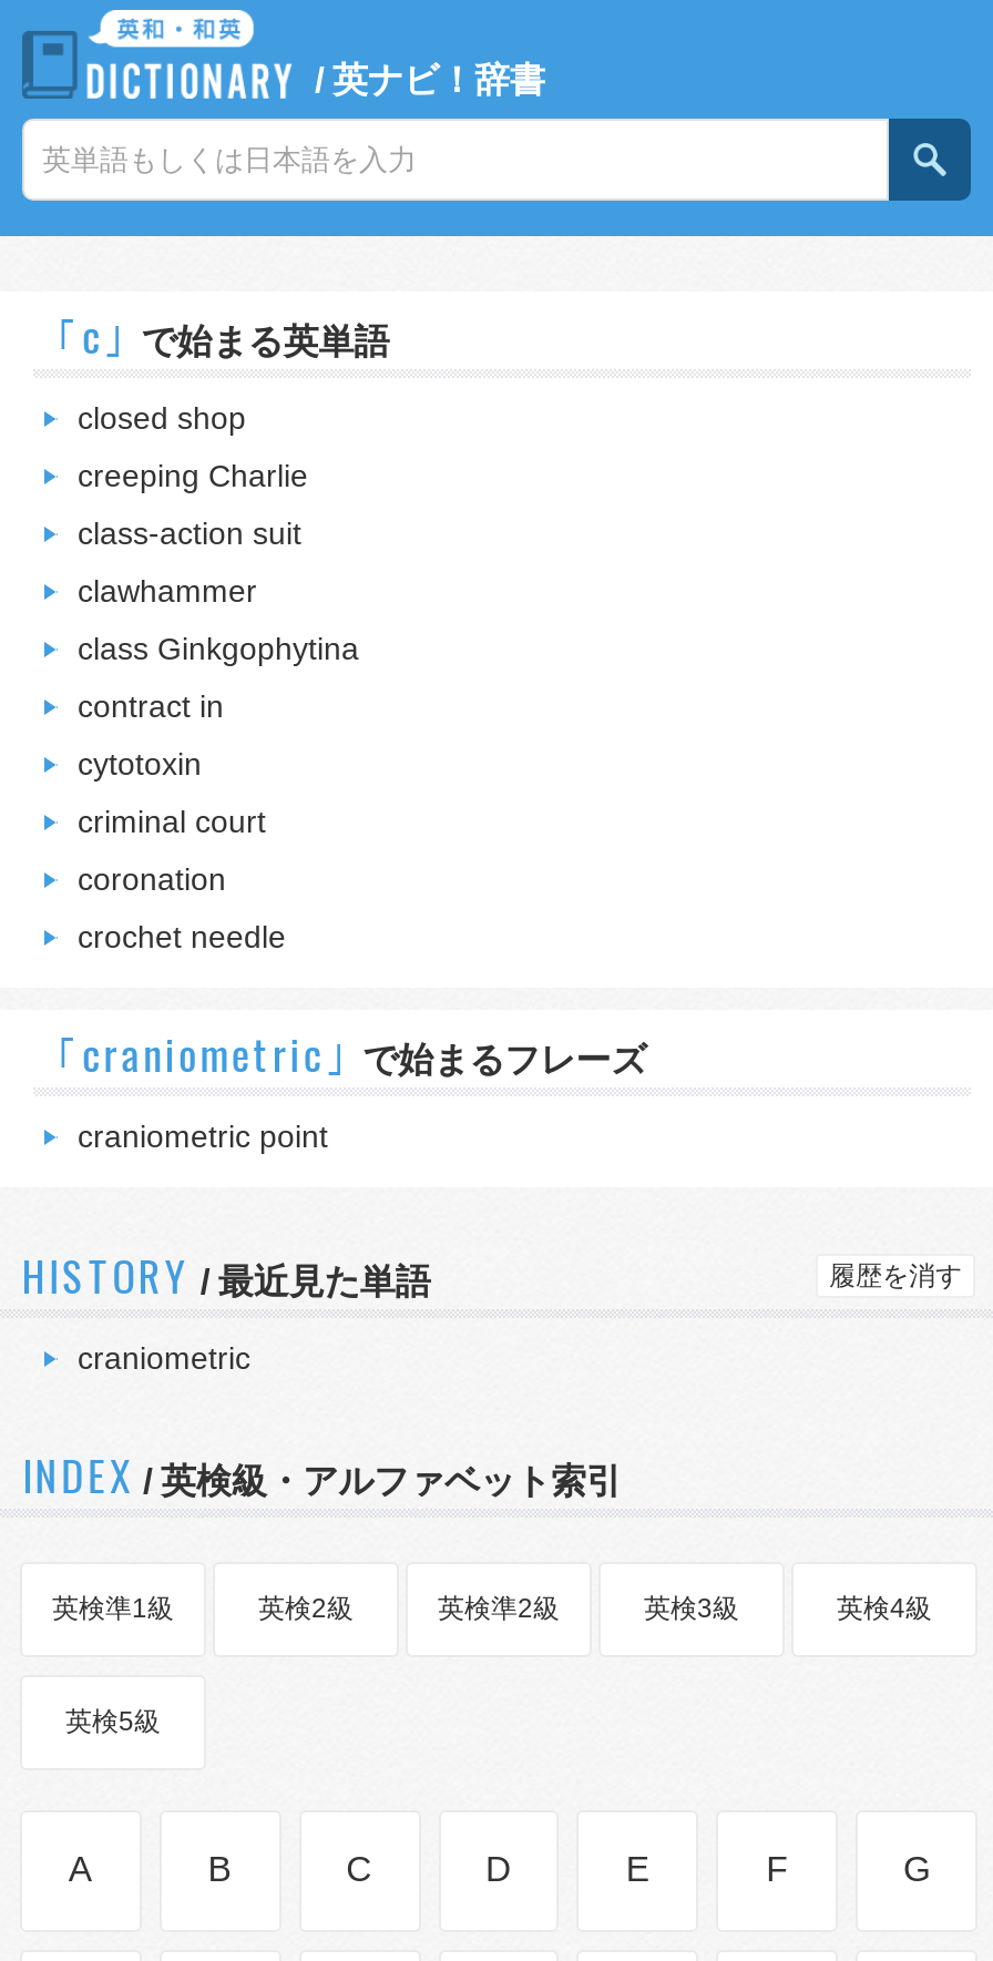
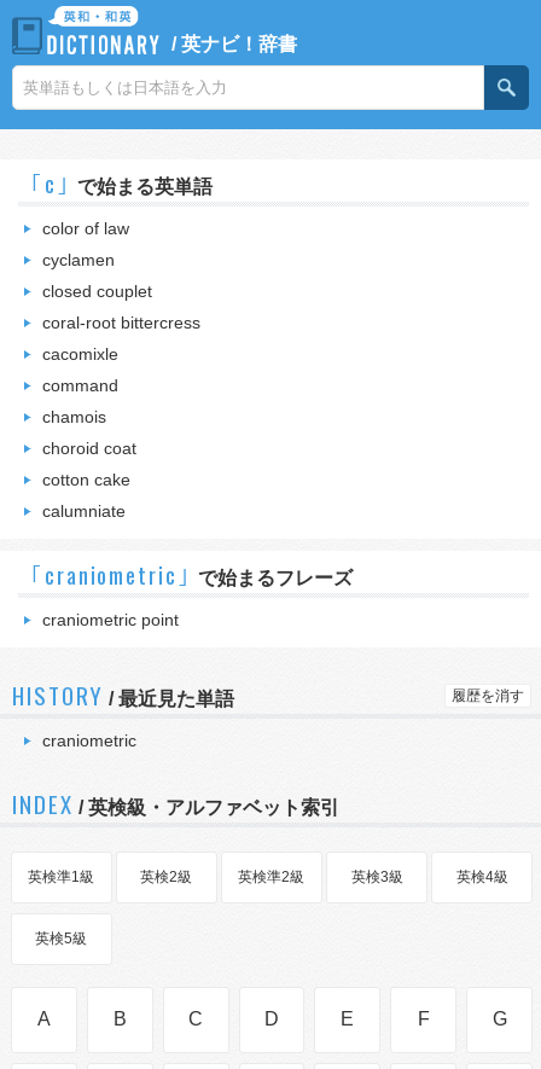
[78,400,246,436] closed shop -> [42,219,129,238] color of law
[78,458,308,493] creeping Charlie -> [42,250,115,269] cyclamen
[78,515,301,551] class-action suit -> [42,281,152,301] closed couplet
[78,573,257,609] clawhammer -> [42,313,200,332] coral-root bittercress
[78,631,359,666] class Ginkgophytina -> [42,344,118,364] cacomixle
[78,688,224,724] contract in -> [42,376,118,395] command
[78,746,202,782] cytotoxin -> [42,407,106,426] chamois
[78,804,266,839] criminal court -> [42,438,136,458] choroid coat
[78,861,226,897] coronation -> [42,470,130,489] cotton cake
[78,919,286,954] crochet needle -> [42,501,126,521] calumniate

